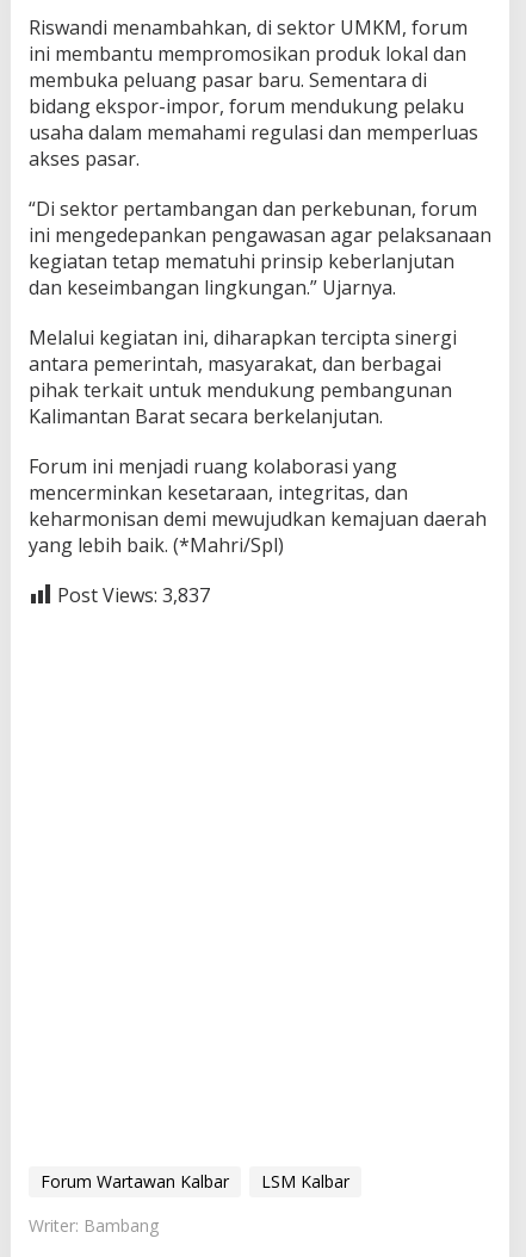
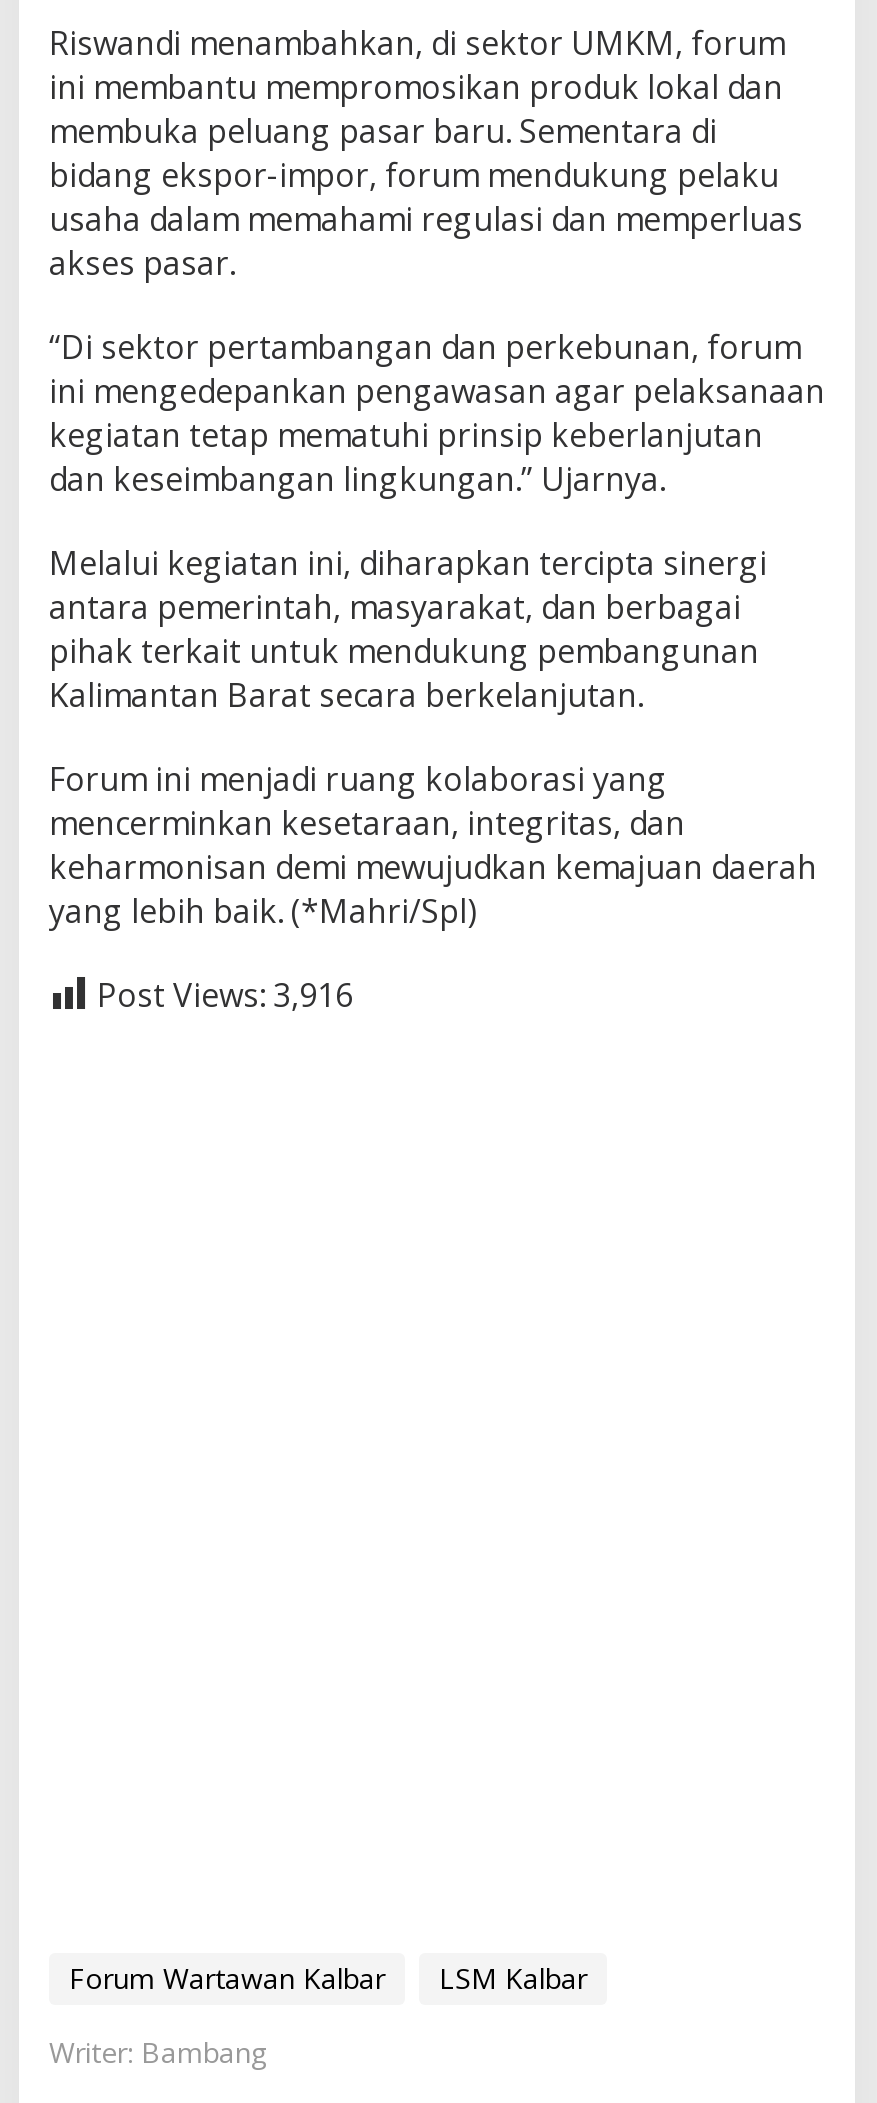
[57,582,210,608] Post Views: 3,837 -> [97,973,353,1017] Post Views: 3,916

